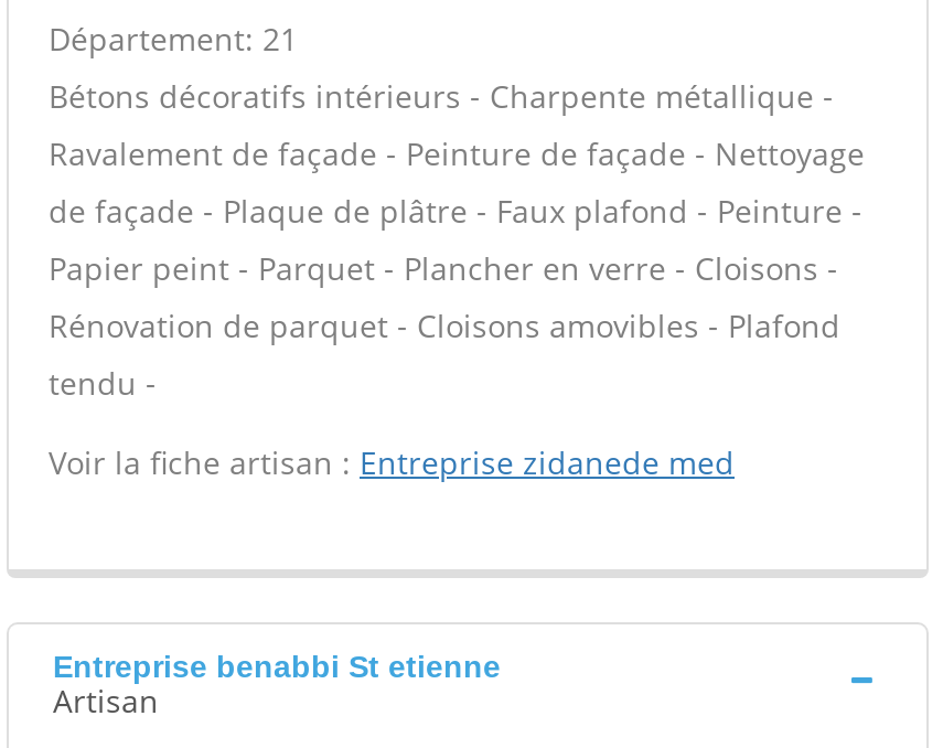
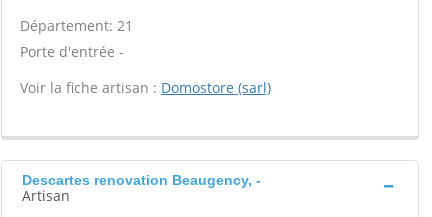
[49,75,865,404] Bétons décoratifs intérieurs - Charpente métallique - | Ravalement de façade - Peinture de façade - Nettoyage | de façade - Plaque de plâtre - Faux plafond - Peinture - | Papier peint - Parquet - Plancher en verre - Cloisons - | Rénovation de parquet - Cloisons amovibles - Plafond | tendu - -> [20,42,124,61] Porte d'entrée -
[49,441,735,483] Voir la fiche artisan : Entreprise zidanede med -> [20,78,271,97] Voir la fiche artisan : Domostore (sarl)
[53,649,501,684] Entreprise benabbi St etienne -> [22,172,261,188] Descartes renovation Beaugency, -

